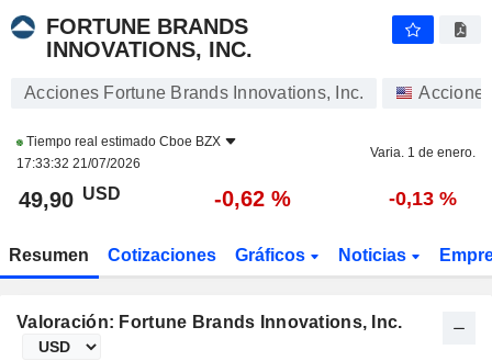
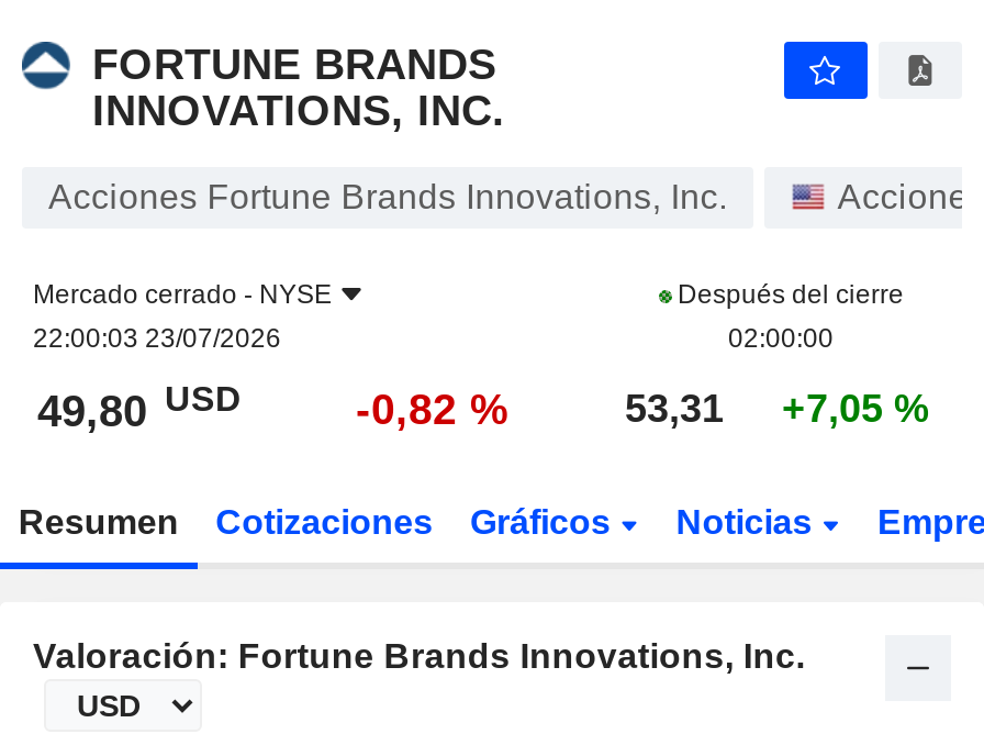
[16,134,221,171] Tiempo real estimado Cboe BZX | 17:33:32 21/07/2026 -> [33,279,332,354] Mercado cerrado - NYSE | 22:00:03 23/07/2026
[370,145,476,160] Varia. 1 de enero. -> [671,279,904,354] Después del cierre | 02:00:00
[19,184,457,212] 49,90 USD | -0,62 % | -0,13 % -> [37,379,929,435] 49,80 USD | -0,82 % | 53,31 | +7,05 %

